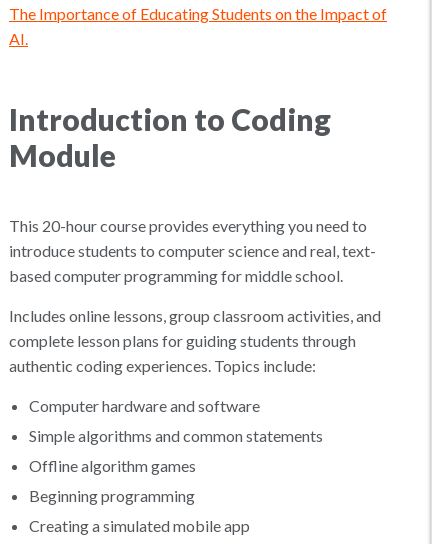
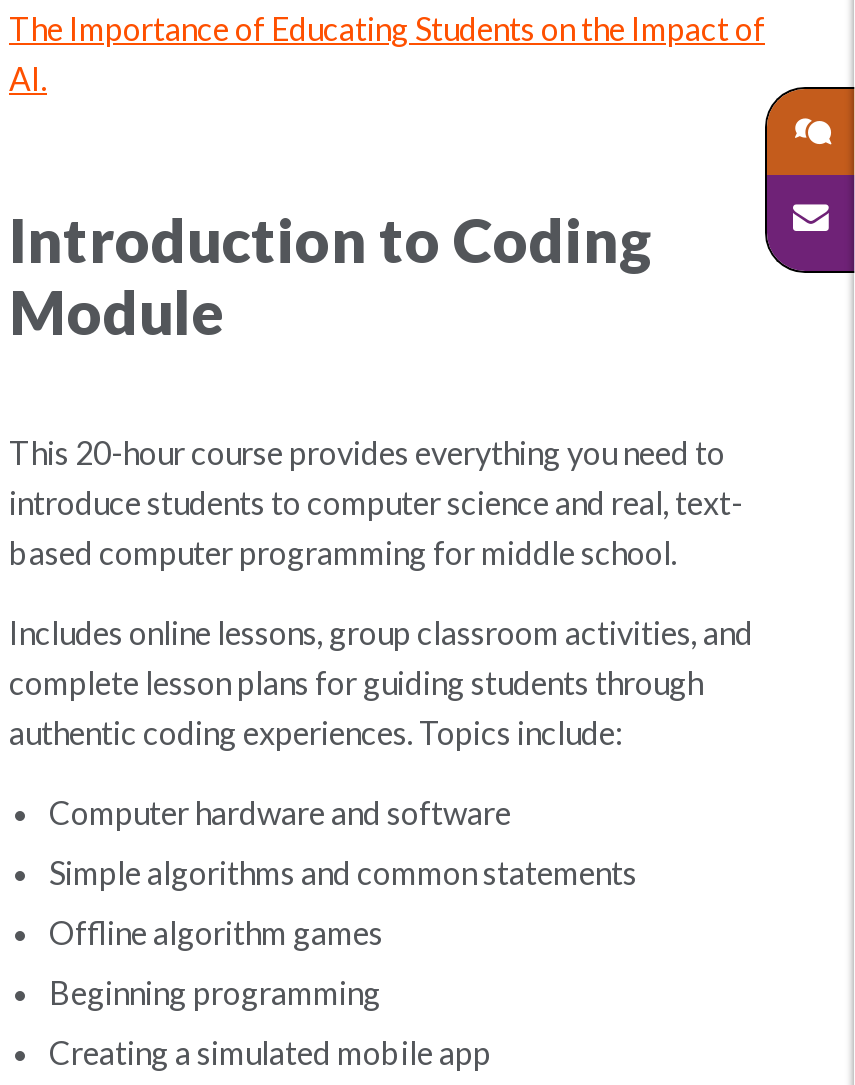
none -> [763,84,849,276] [image]

